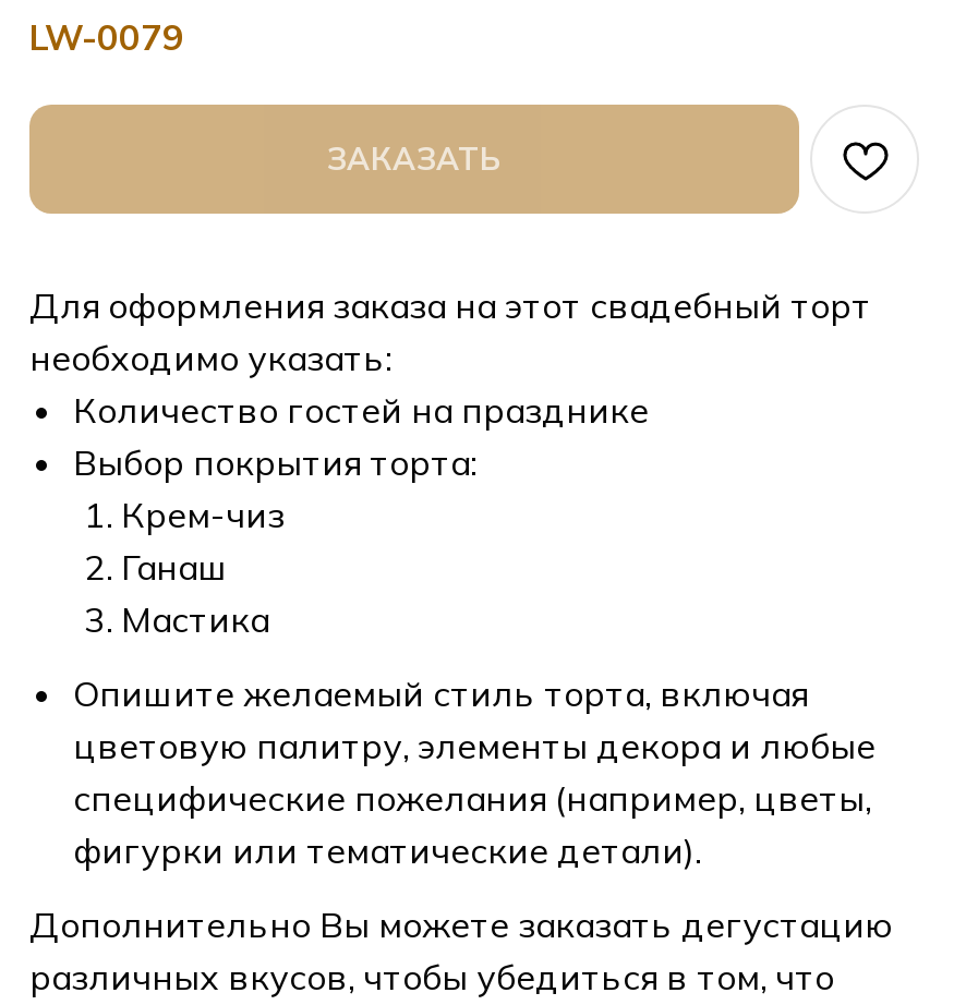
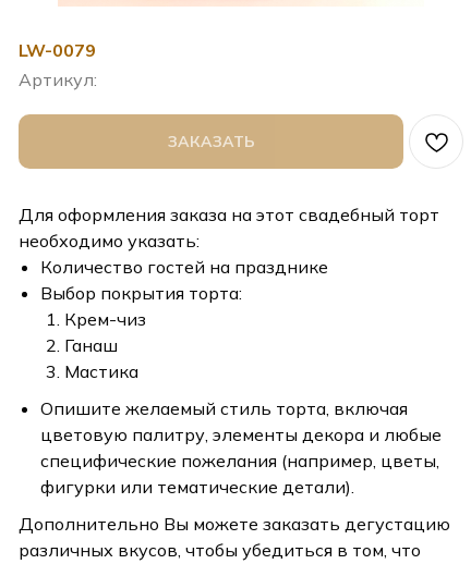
none -> [19,69,97,90] Артикул:

